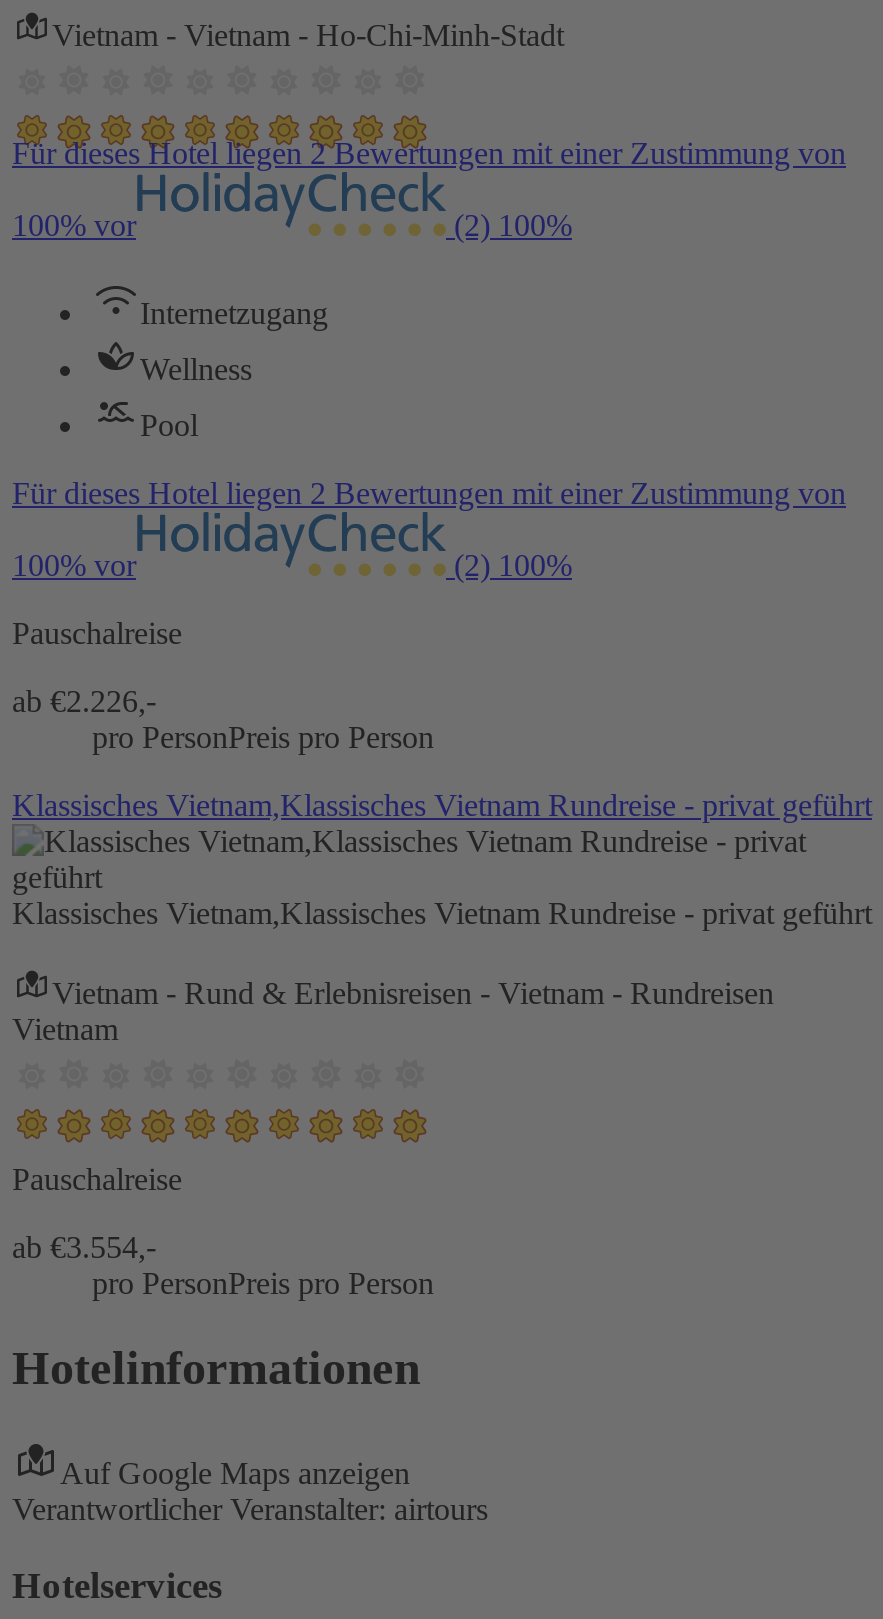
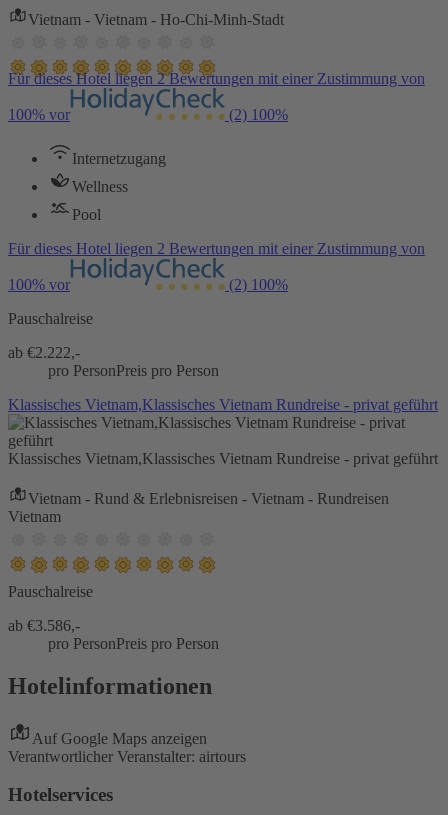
[12,684,156,718] ab €2.226,- -> [8,344,80,361] ab €2.222,-
[12,1230,156,1264] ab €3.554,- -> [8,617,80,634] ab €3.586,-

